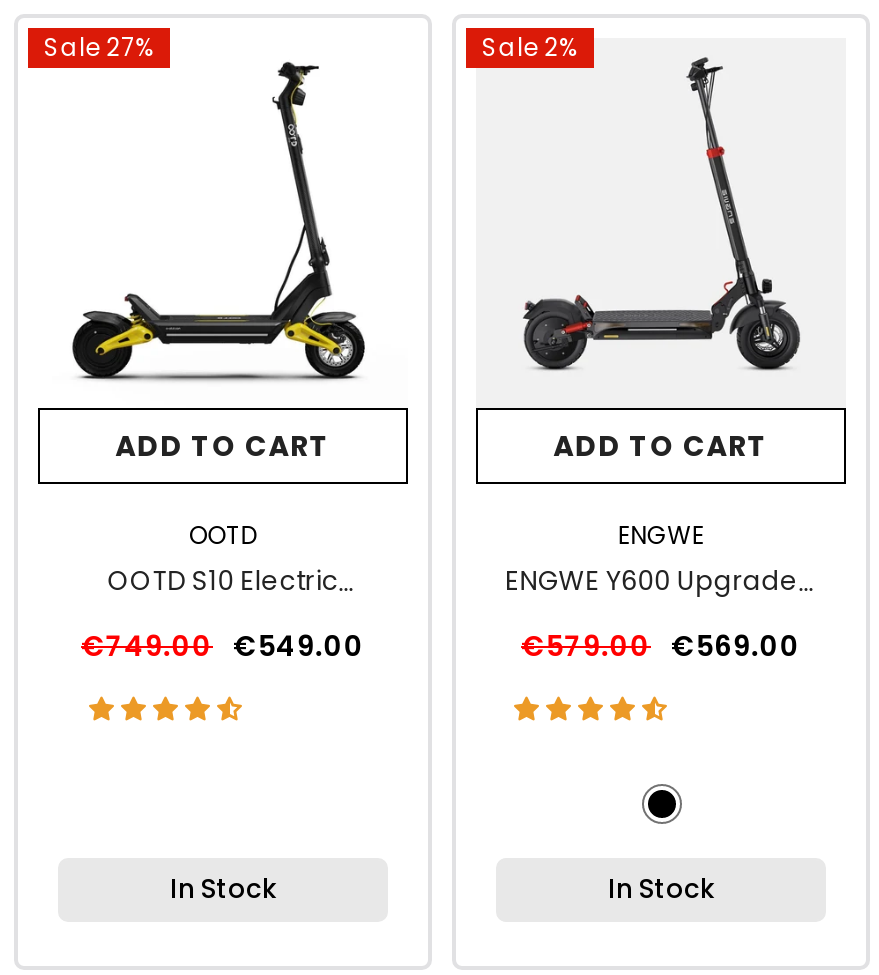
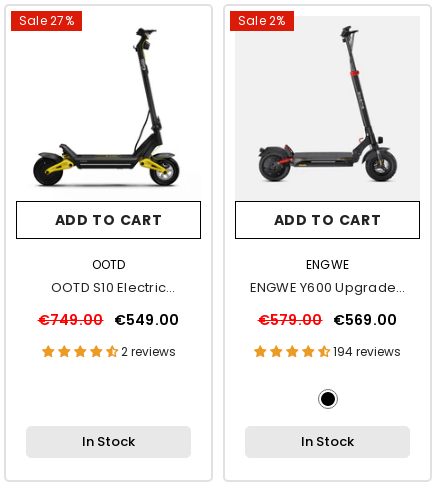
none -> [120,343,175,360] 2 reviews
none -> [333,343,401,360] 194 reviews

